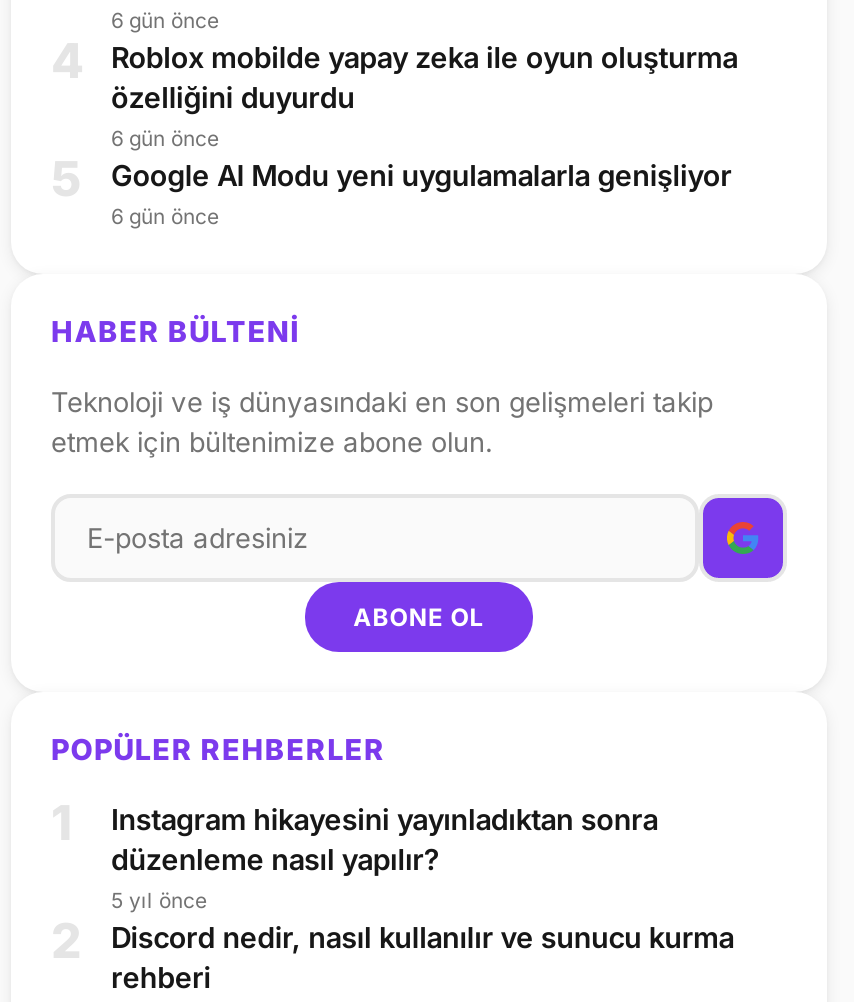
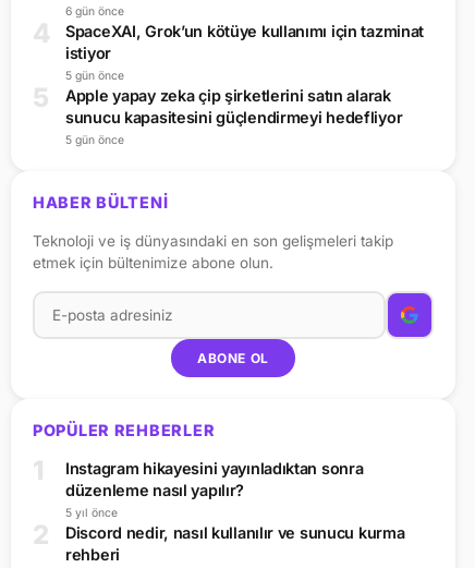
[111,39,738,151] Roblox mobilde yapay zeka ile oyun oluşturma | özelliğini duyurdu | 6 gün önce -> [65,21,424,83] SpaceXAI, Grok’un kötüye kullanımı için tazminat | istiyor | 5 gün önce
[111,157,732,230] Google AI Modu yeni uygulamalarla genişliyor | 6 gün önce -> [65,86,402,147] Apple yapay zeka çip şirketlerini satın alarak | sunucu kapasitesini güçlendirmeyi hedefliyor | 5 gün önce

